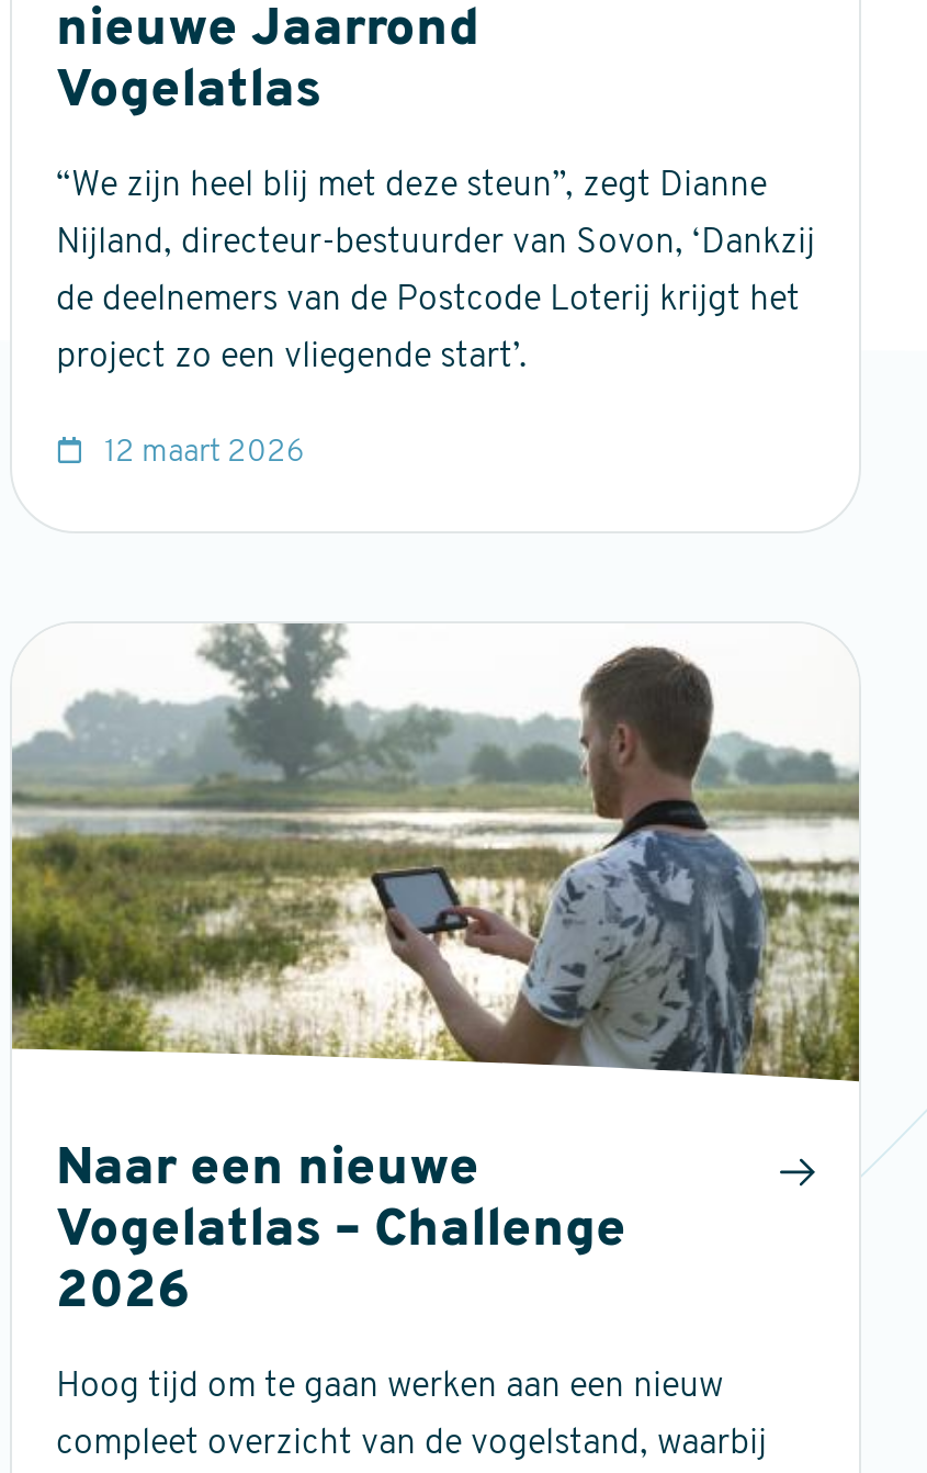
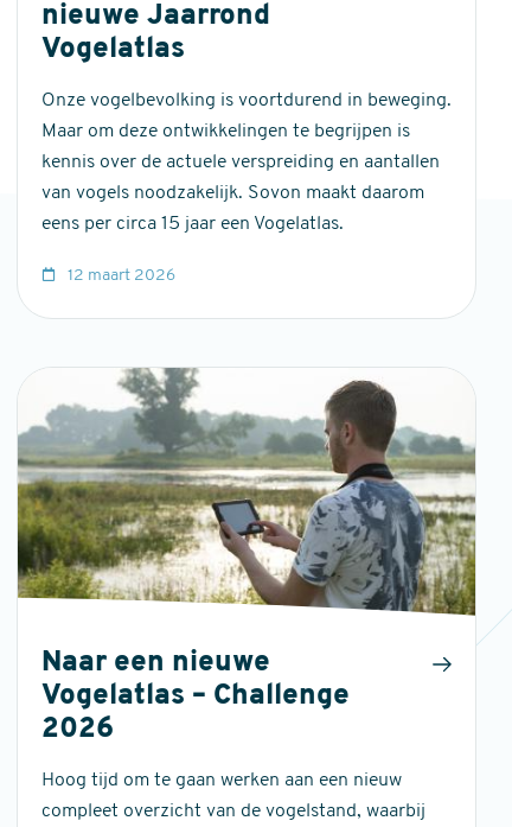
[56,169,815,375] “We zijn heel blij met deze steun”, zegt Dianne | Nijland, directeur-bestuurder van Sovon, ‘Dankzij | de deelnemers van de Postcode Loterij krijgt het | project zo een vliegende start’. -> [41,91,452,234] Onze vogelbevolking is voortdurend in beweging. | Maar om deze ontwikkelingen te begrijpen is | kennis over de actuele verspreiding en aantallen | van vogels noodzakelijk. Sovon maakt daarom | eens per circa 15 jaar een Vogelatlas.

